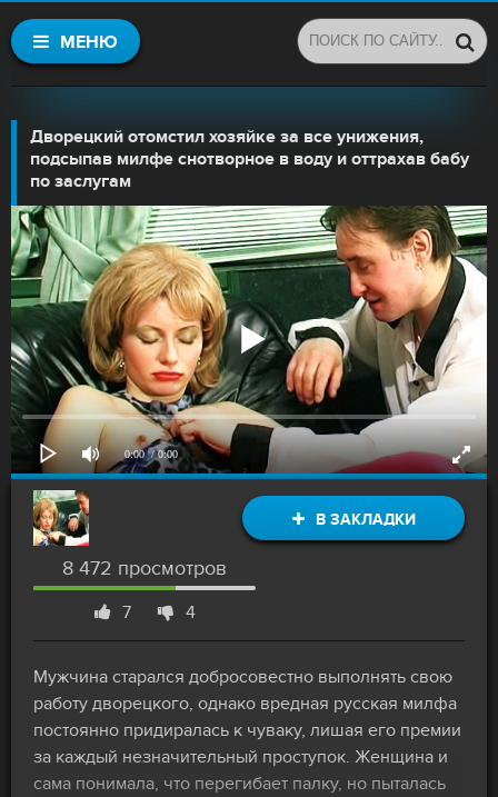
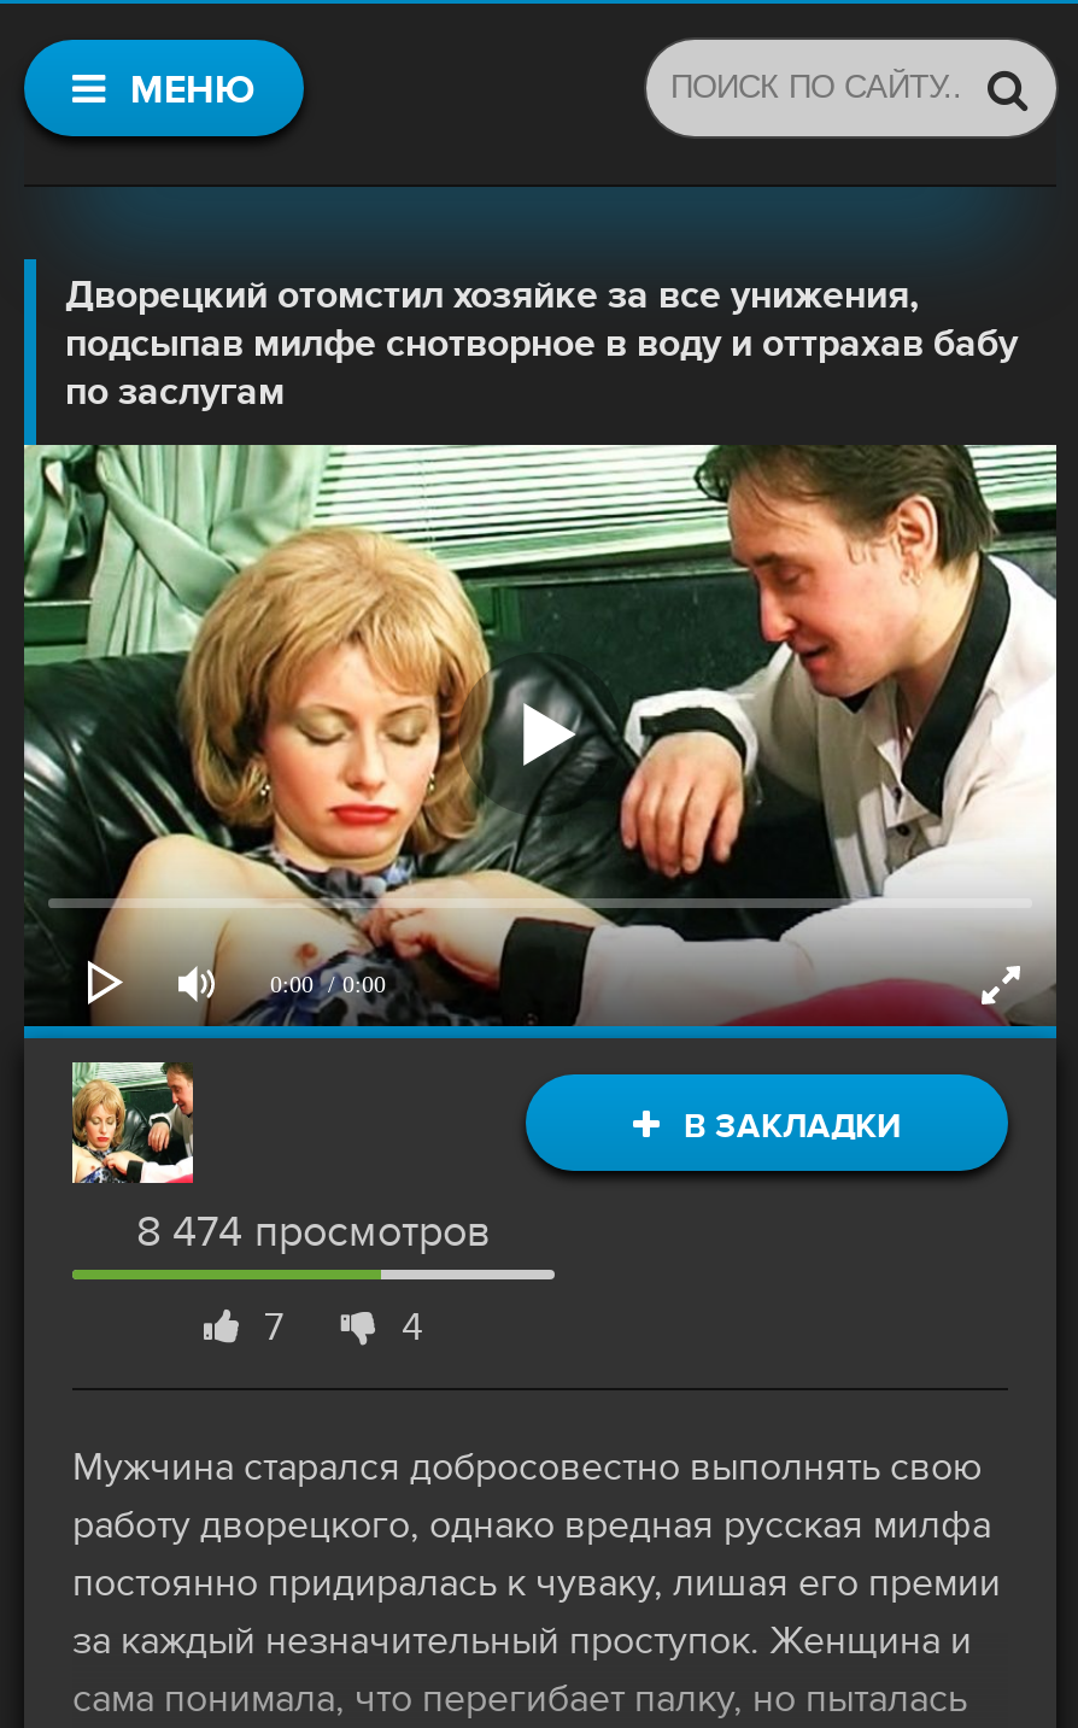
[62,557,227,580] 8 472 просмотров -> [136,1207,491,1257] 8 474 просмотров

